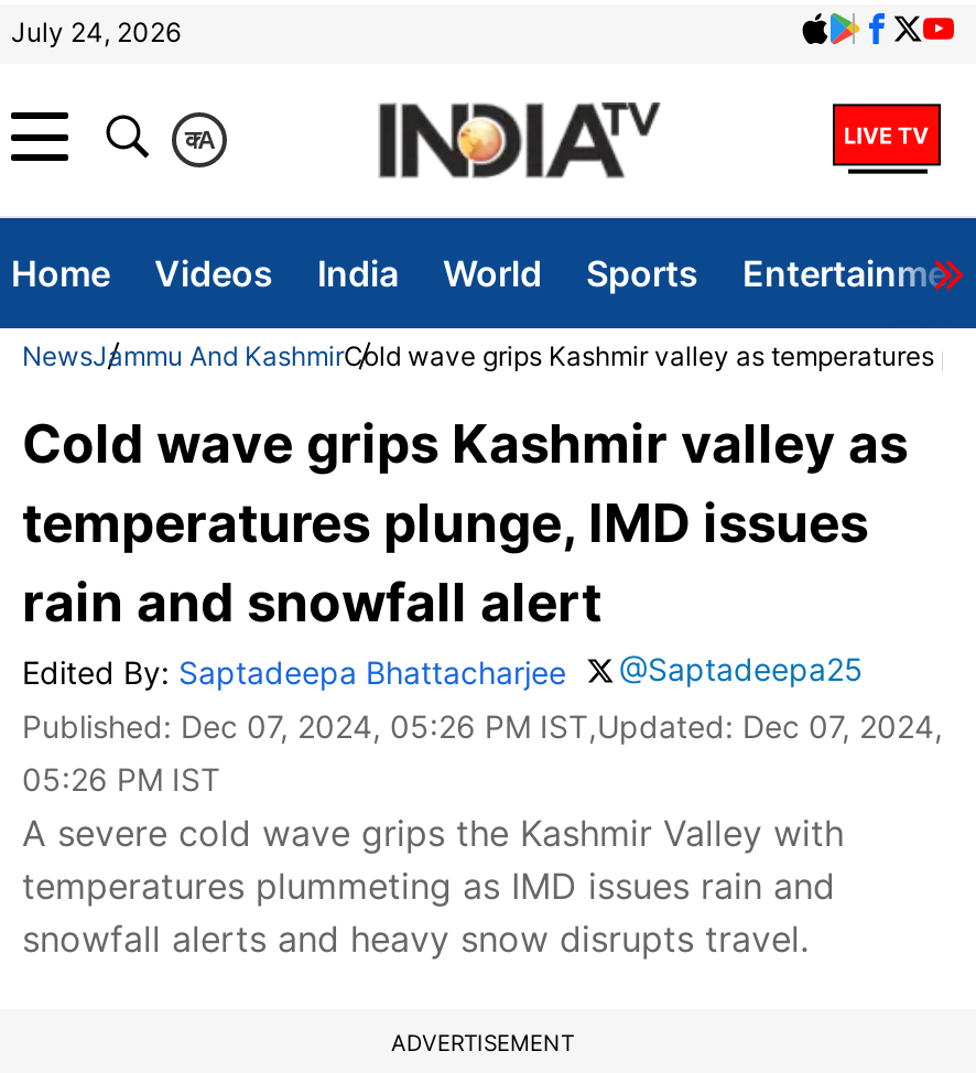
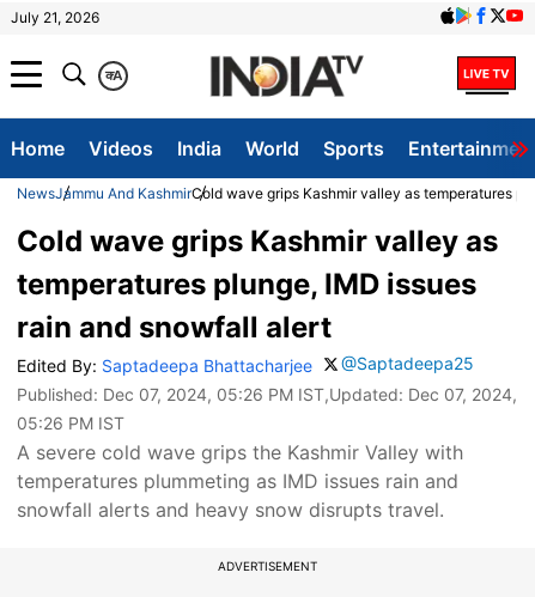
[11,15,181,48] July 24, 2026 -> [11,8,99,26] July 21, 2026

